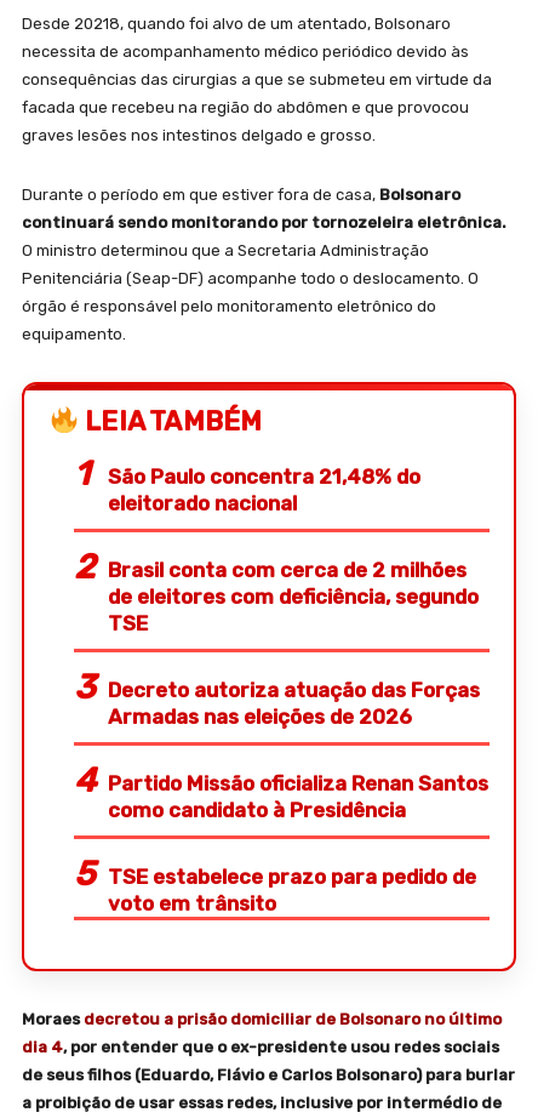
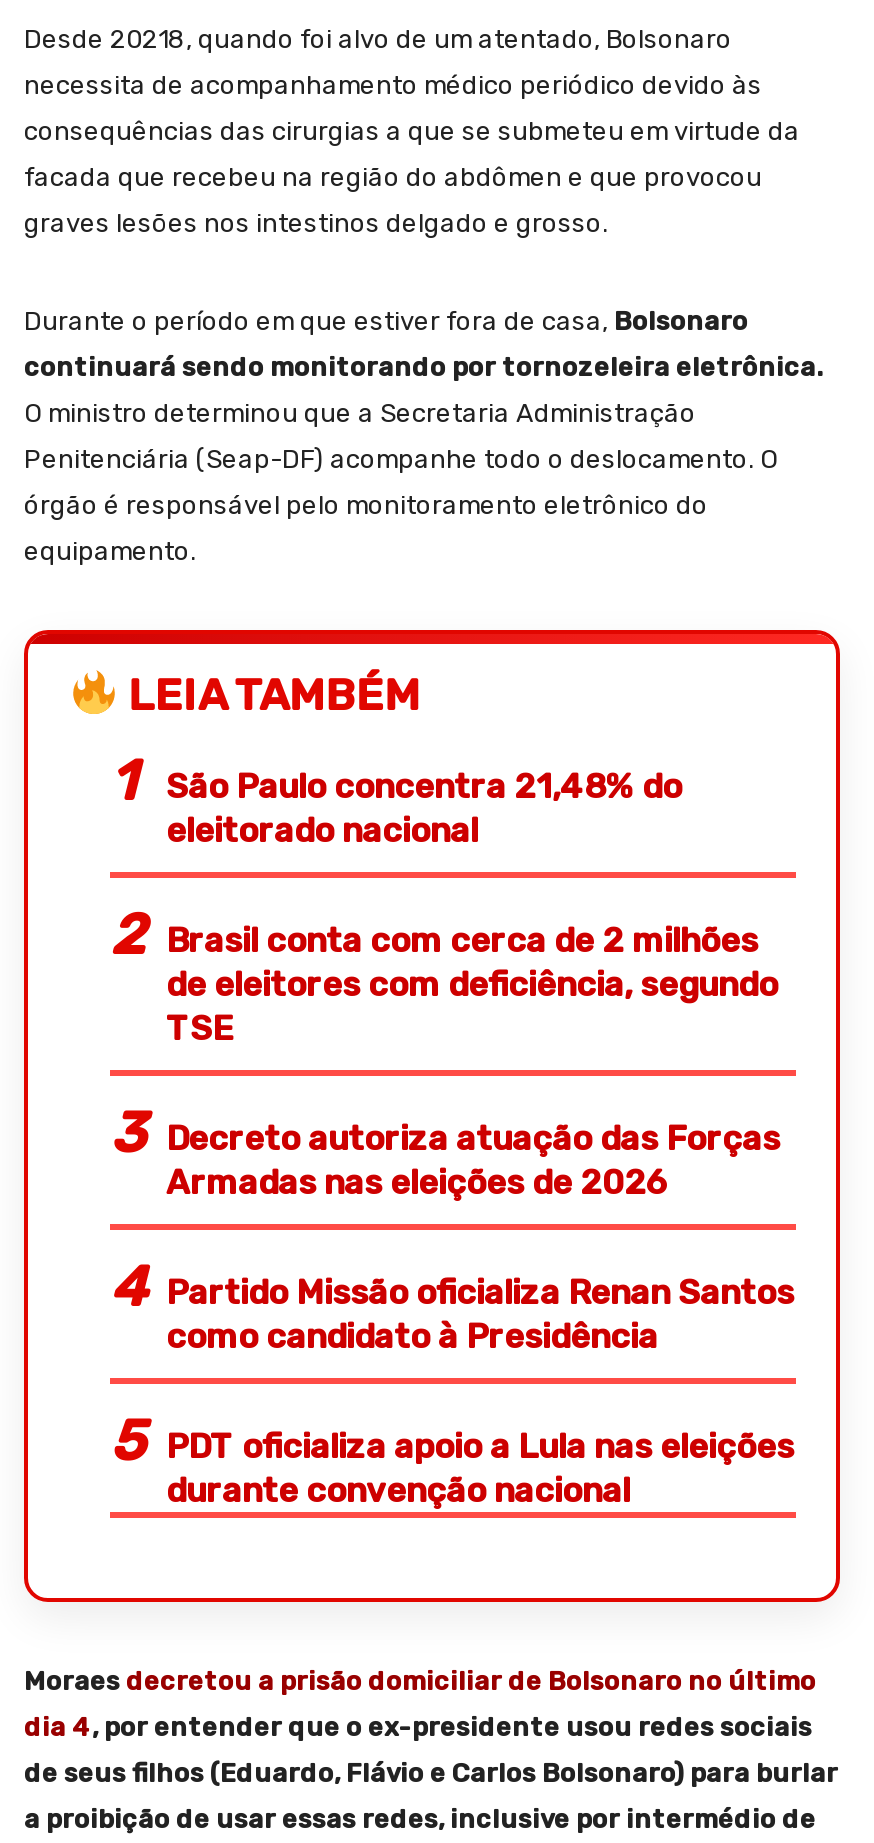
[108,864,476,915] TSE estabelece prazo para pedido de | voto em trânsito -> [166,1426,794,1510] PDT oficializa apoio a Lula nas eleições | durante convenção nacional

